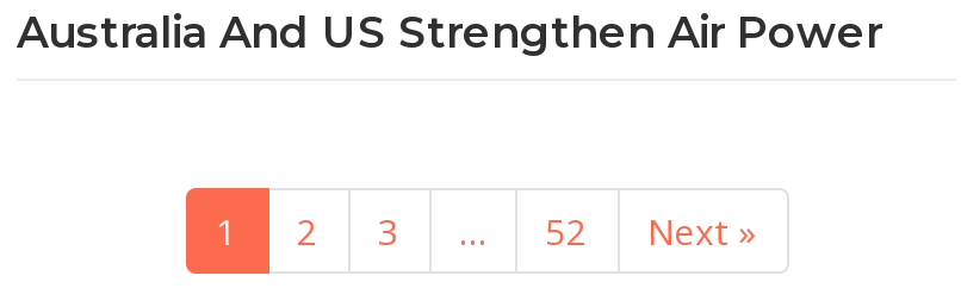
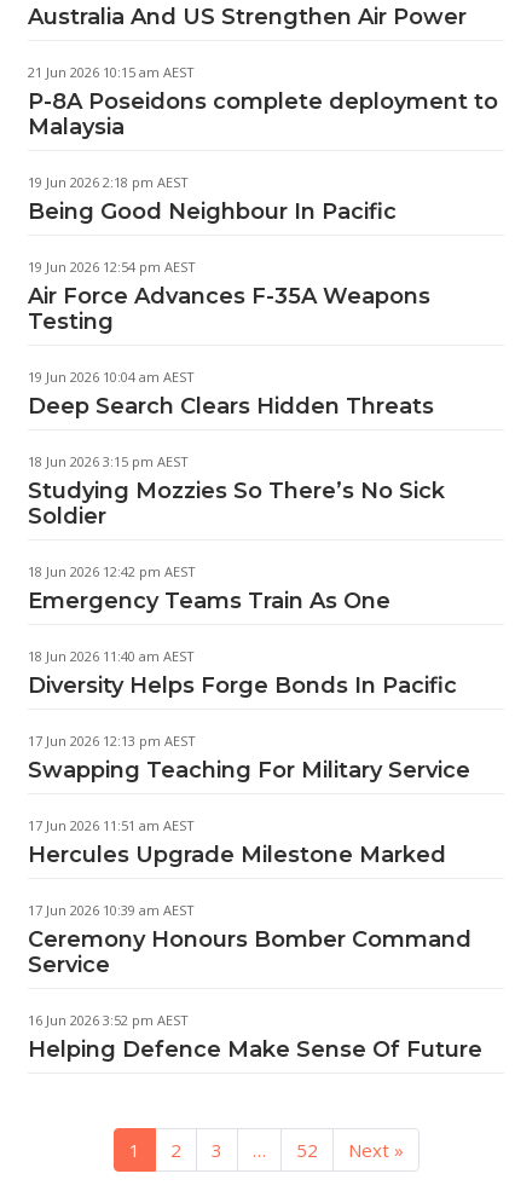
none -> [28,63,498,1063] 21 Jun 2026 10:15 am AEST | P-8A Poseidons complete deployment to | Malaysia | 19 Jun 2026 2:18 pm AEST | Being Good Neighbour In Pacific | 19 Jun 2026 12:54 pm AEST | Air Force Advances F-35A Weapons | Testing | 19 Jun 2026 10:04 am AEST | Deep Search Clears Hidden Threats | 18 Jun 2026 3:15 pm AEST | Studying Mozzies So There’s No Sick | Soldier | 18 Jun 2026 12:42 pm AEST | Emergency Teams Train As One | 18 Jun 2026 11:40 am AEST | Diversity Helps Forge Bonds In Pacific | 17 Jun 2026 12:13 pm AEST | Swapping Teaching For Military Service | 17 Jun 2026 11:51 am AEST | Hercules Upgrade Milestone Marked | 17 Jun 2026 10:39 am AEST | Ceremony Honours Bomber Command | Service | 16 Jun 2026 3:52 pm AEST | Helping Defence Make Sense Of Future

